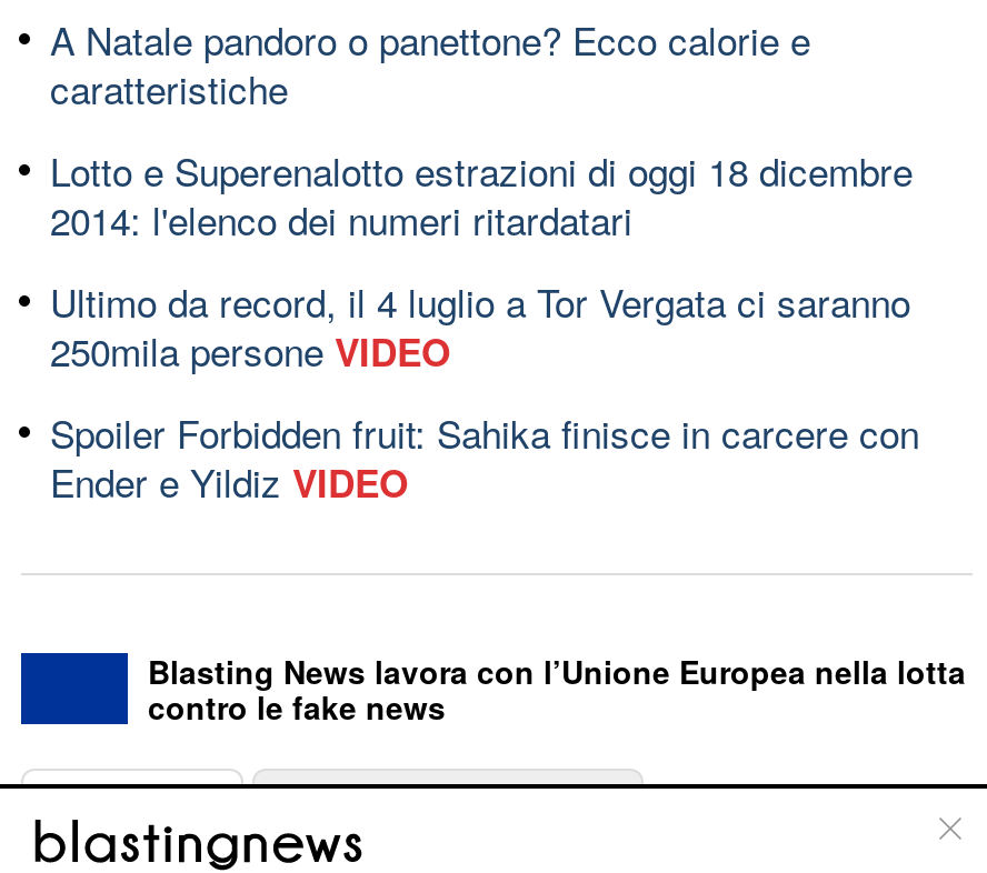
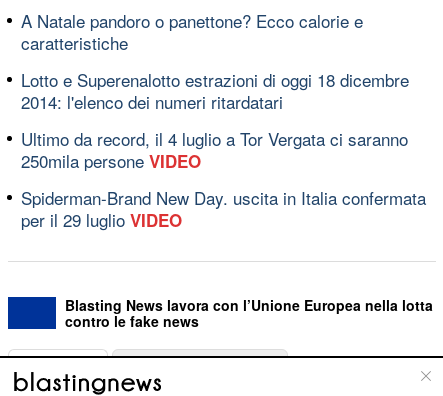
[50,405,919,510] Spoiler Forbidden fruit: Sahika finisce in carcere con | Ender e Yildiz VIDEO -> [21,185,426,232] Spiderman-Brand New Day. uscita in Italia confermata | per il 29 luglio VIDEO

